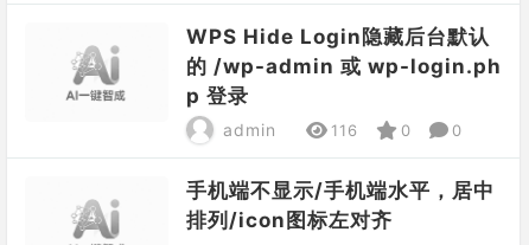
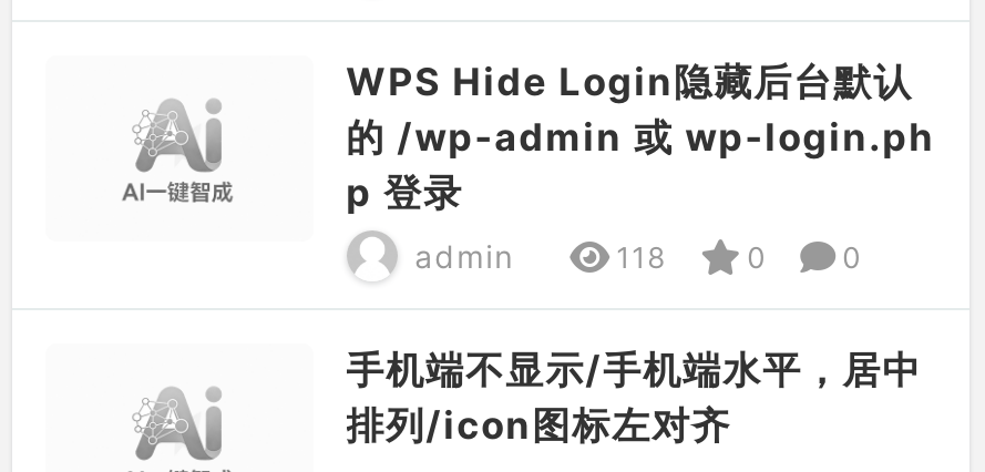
[330,120,462,139] 116 0 0 -> [616,239,862,274] 118 0 0

